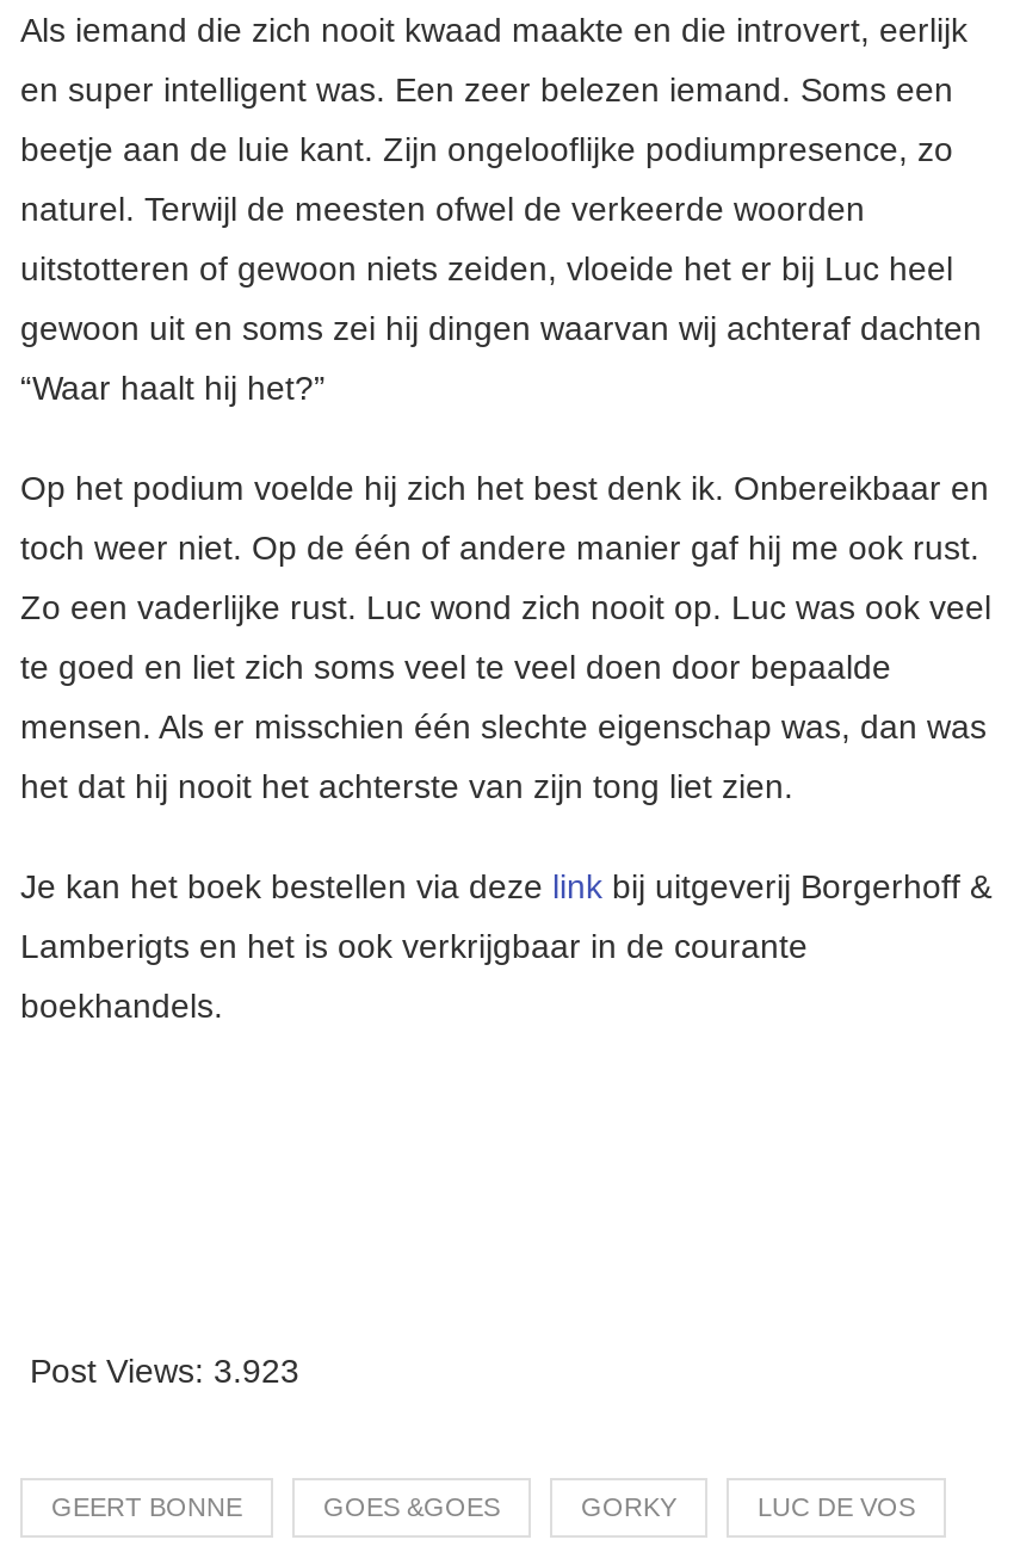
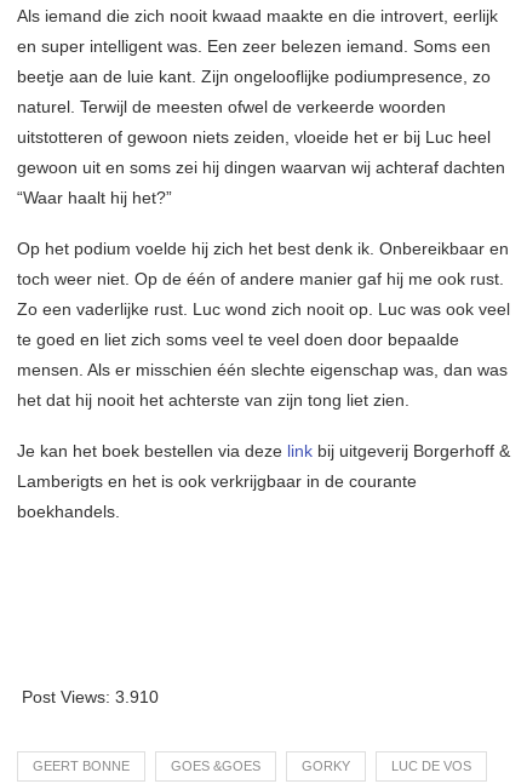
[30,1351,299,1389] Post Views: 3.923 -> [22,688,159,707] Post Views: 3.910

